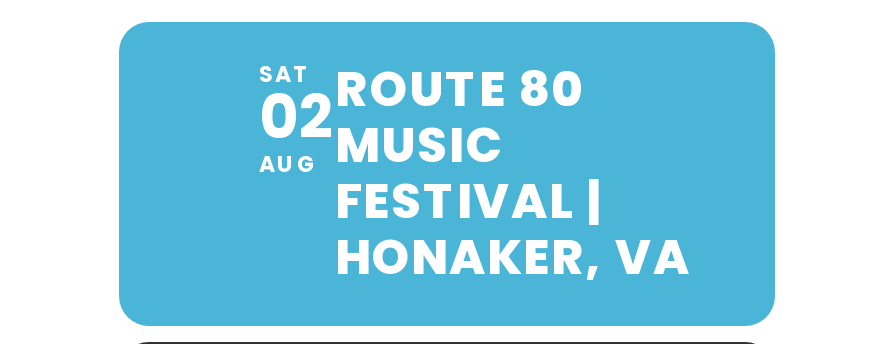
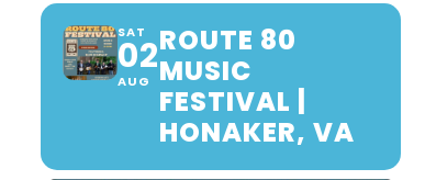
none -> [63,24,114,81] [image]

